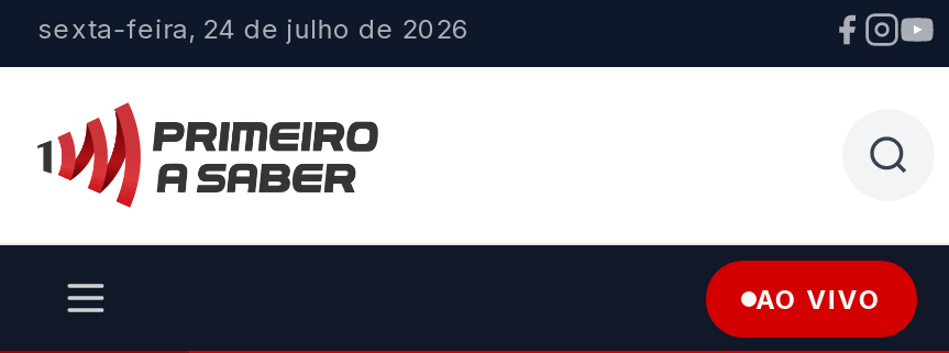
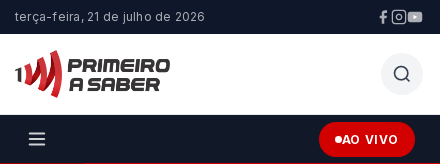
[37,12,470,45] sexta-feira, 24 de julho de 2026 -> [15,9,206,24] terça-feira, 21 de julho de 2026

